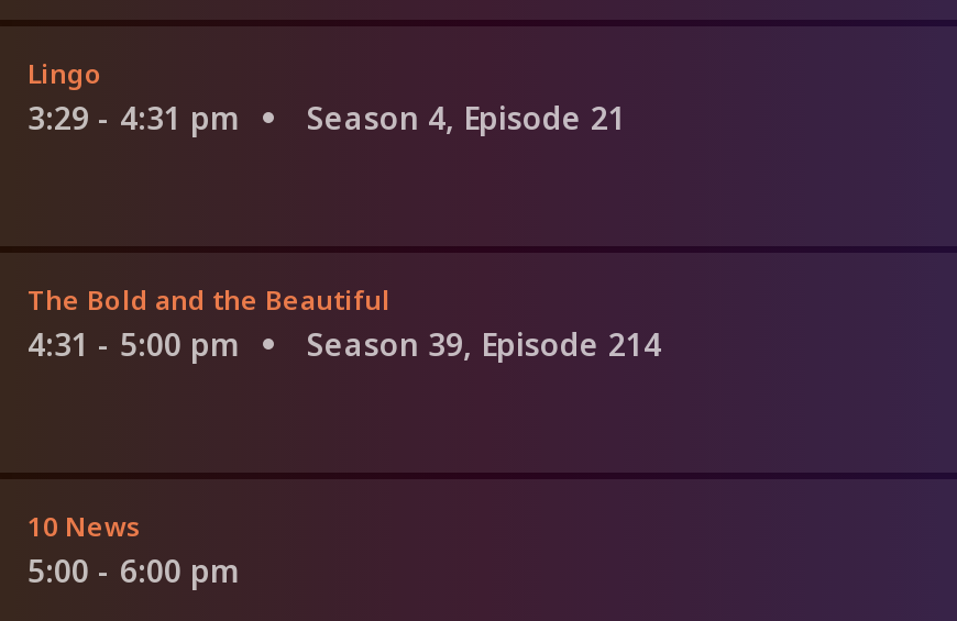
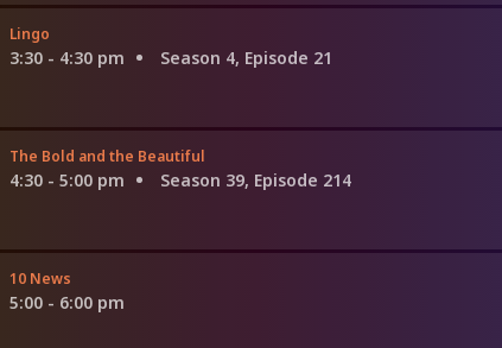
[28,96,626,138] 3:29 - 4:31 pm Season 4, Episode 21 -> [9,46,332,69] 3:30 - 4:30 pm Season 4, Episode 21
[28,322,661,364] 4:31 - 5:00 pm Season 39, Episode 214 -> [9,168,351,191] 4:30 - 5:00 pm Season 39, Episode 214

